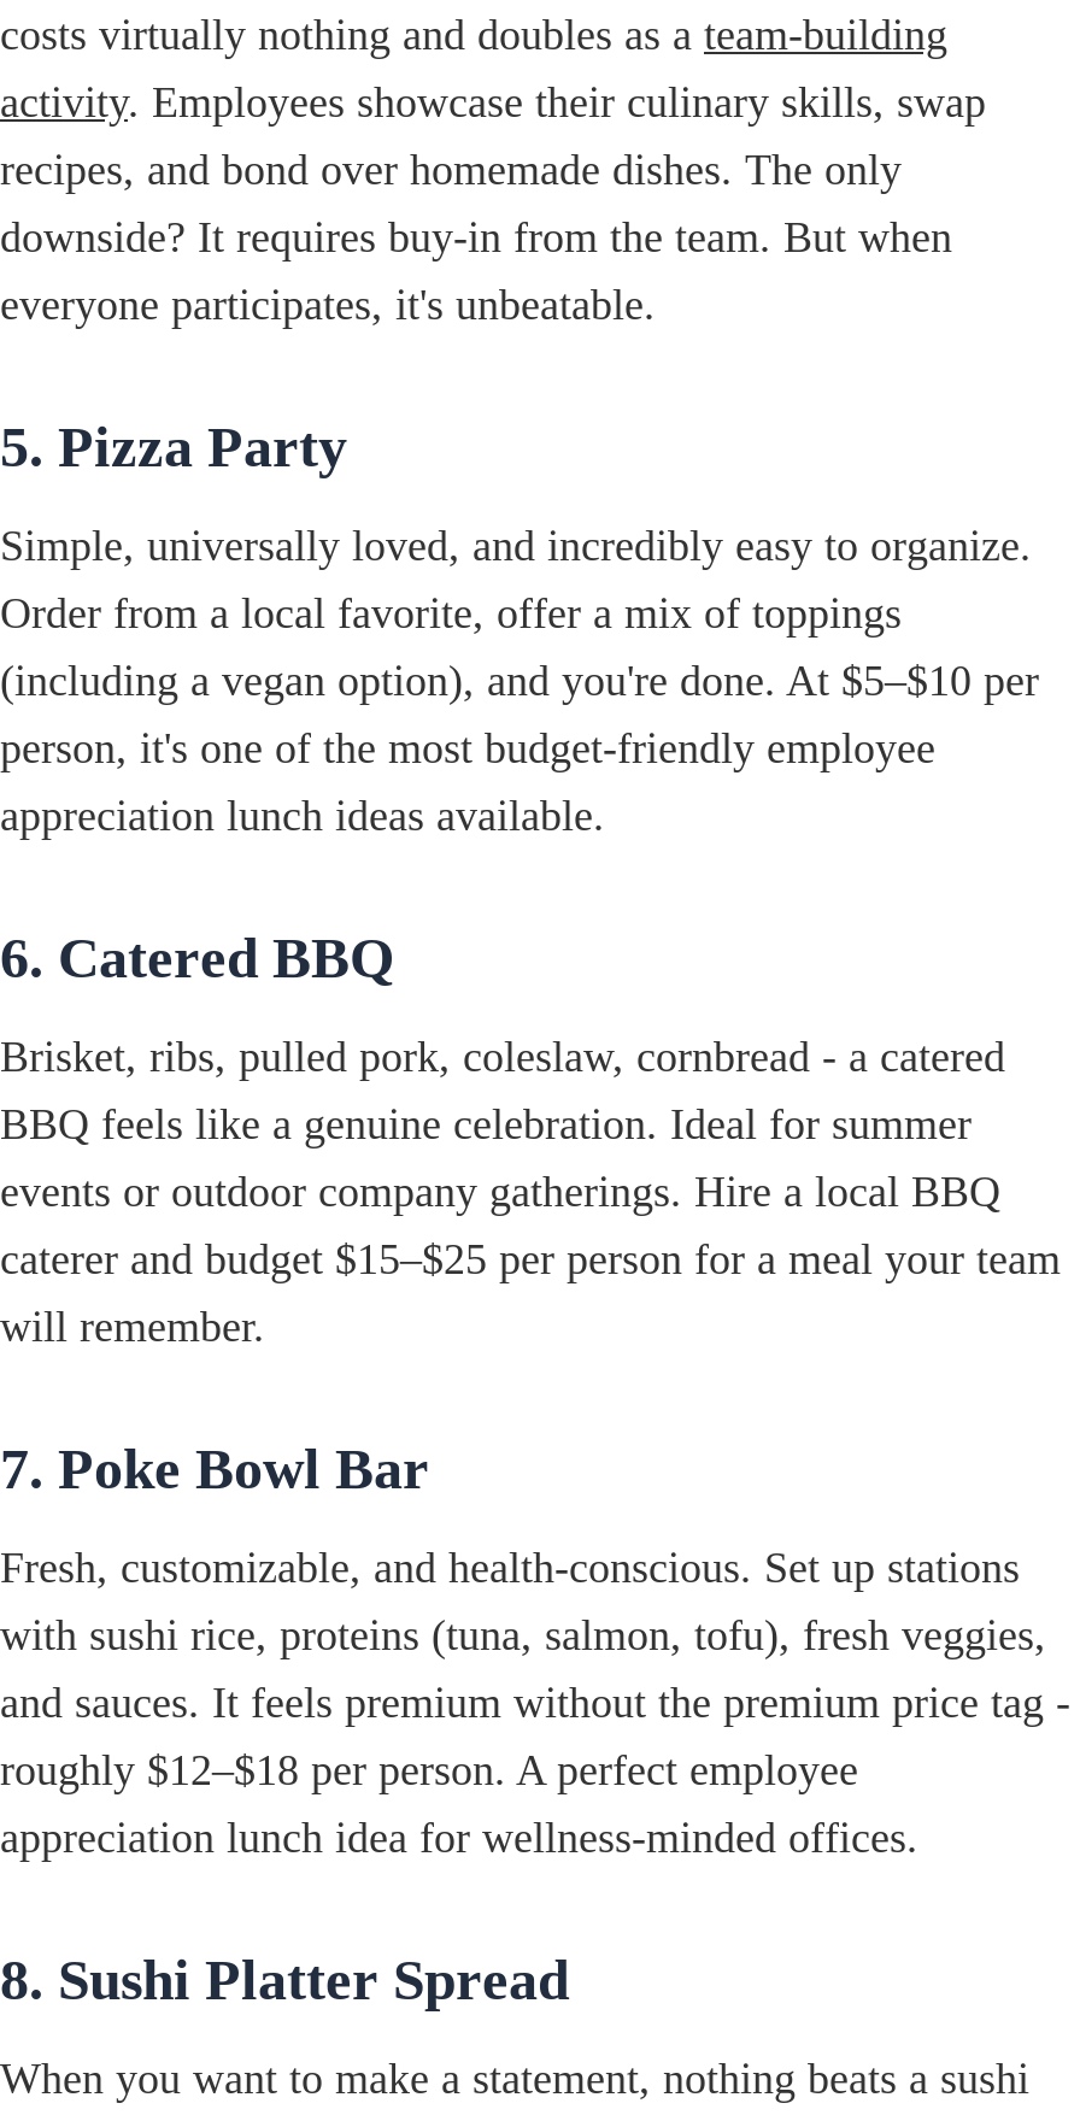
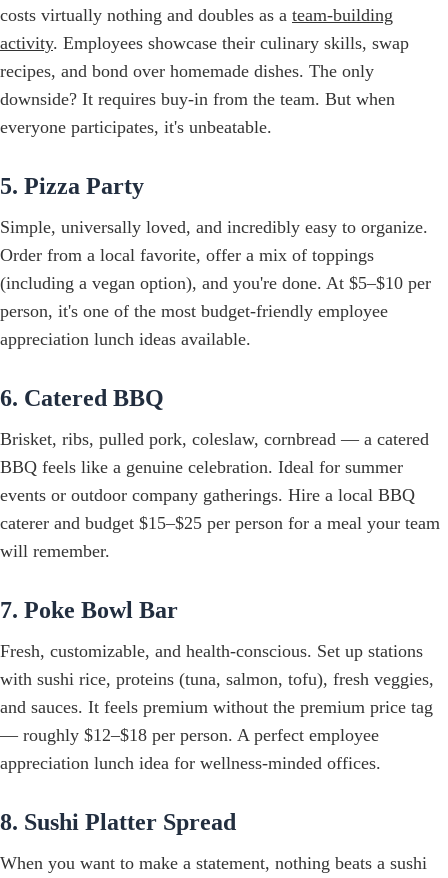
[0,1033,1005,1081] Brisket, ribs, pulled pork, coleslaw, cornbread - a catered -> [0,429,429,449] Brisket, ribs, pulled pork, coleslaw, cornbread — a catered
[0,1679,1070,1795] and sauces. It feels premium without the premium price tag - | roughly $12–$18 per person. A perfect employee -> [0,697,433,745] and sauces. It feels premium without the premium price tag | — roughly $12–$18 per person. A perfect employee

